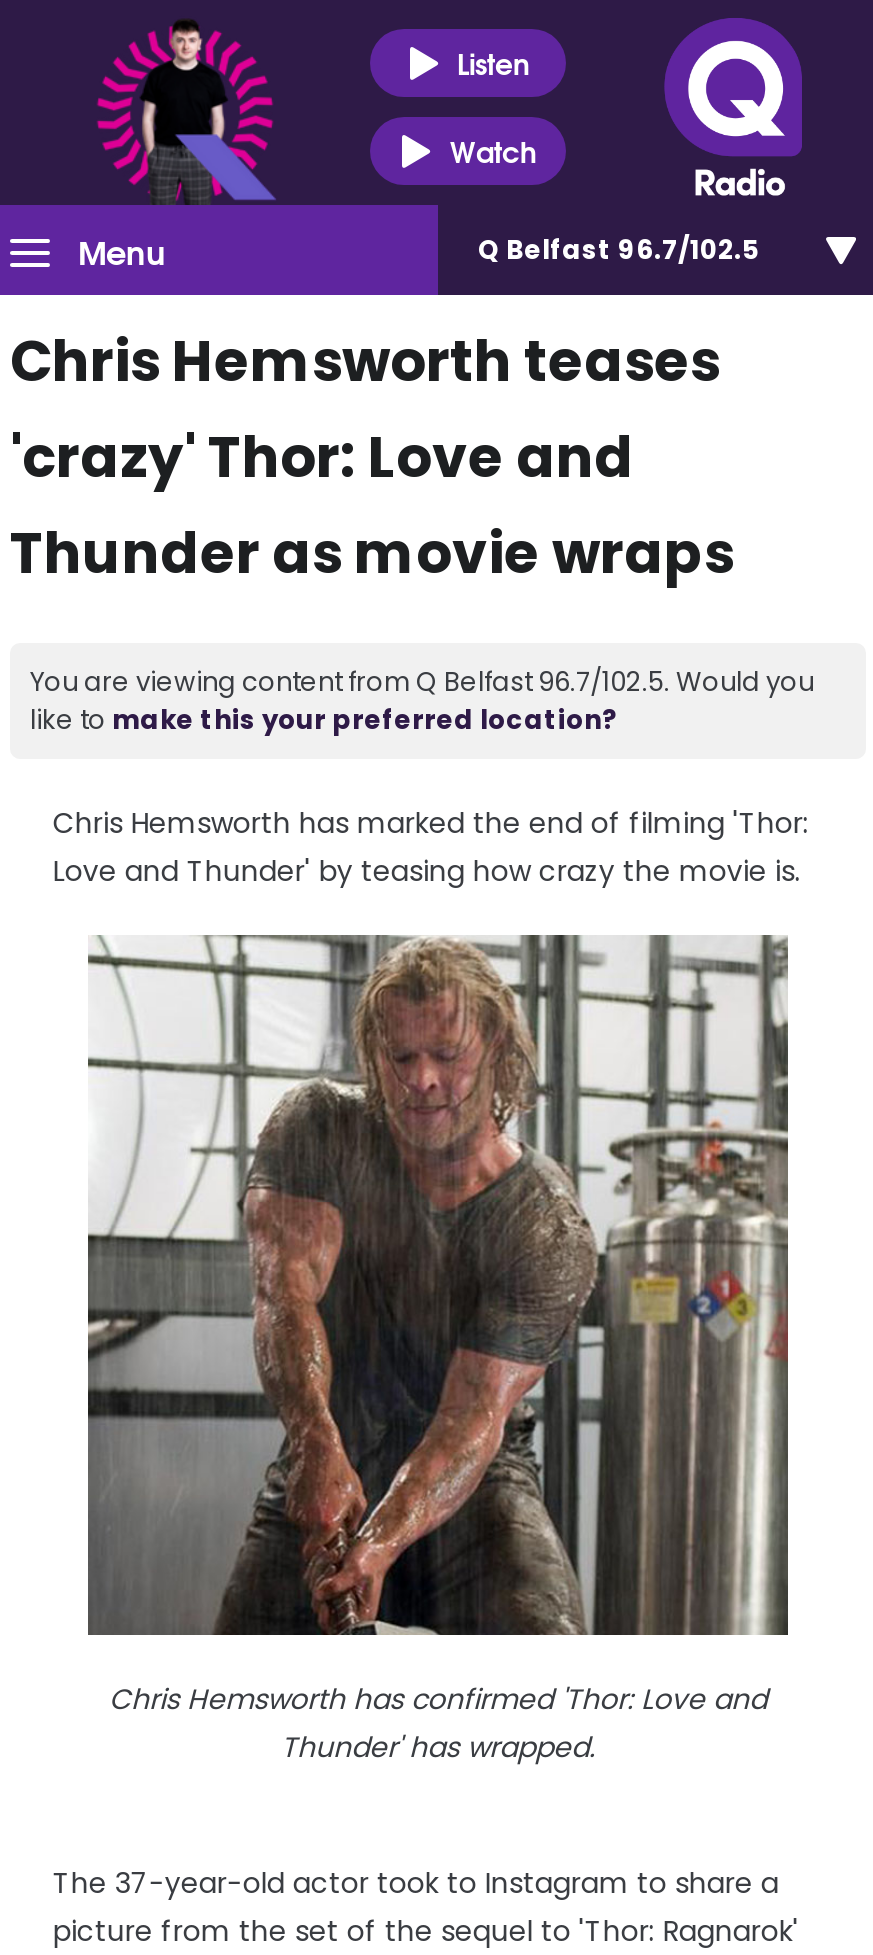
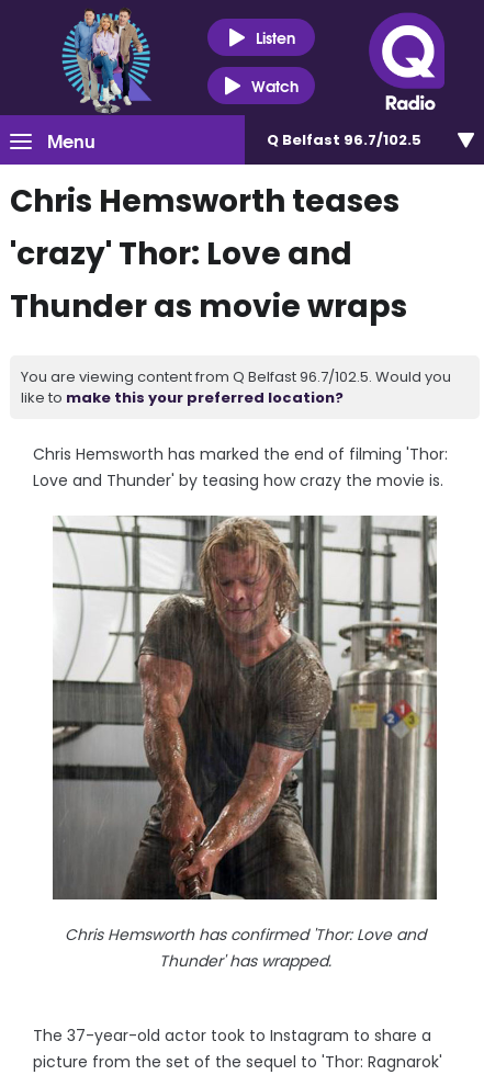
[96,13,276,205] [image] -> [58,9,154,114] [image]

